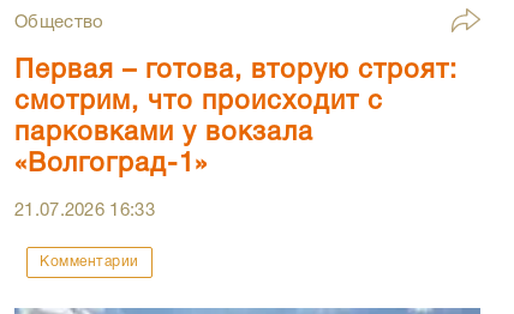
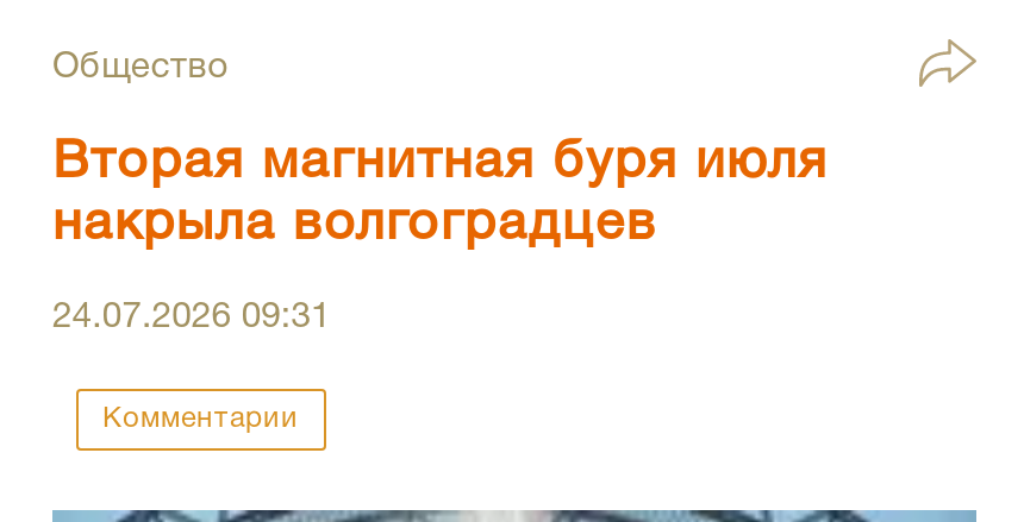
[14,59,458,176] Первая – готова, вторую строят: | смотрим, что происходит с | парковками у вокзала | «Волгоград-1» -> [52,139,829,248] Вторая магнитная буря июля | накрыла волгоградцев
[14,202,155,219] 21.07.2026 16:33 -> [52,301,331,334] 24.07.2026 09:31

